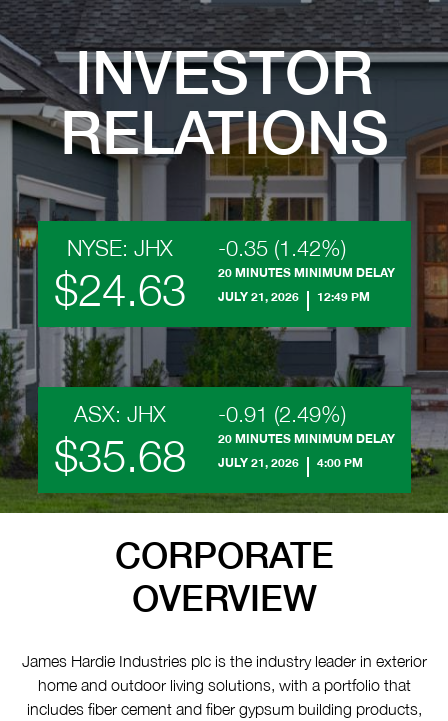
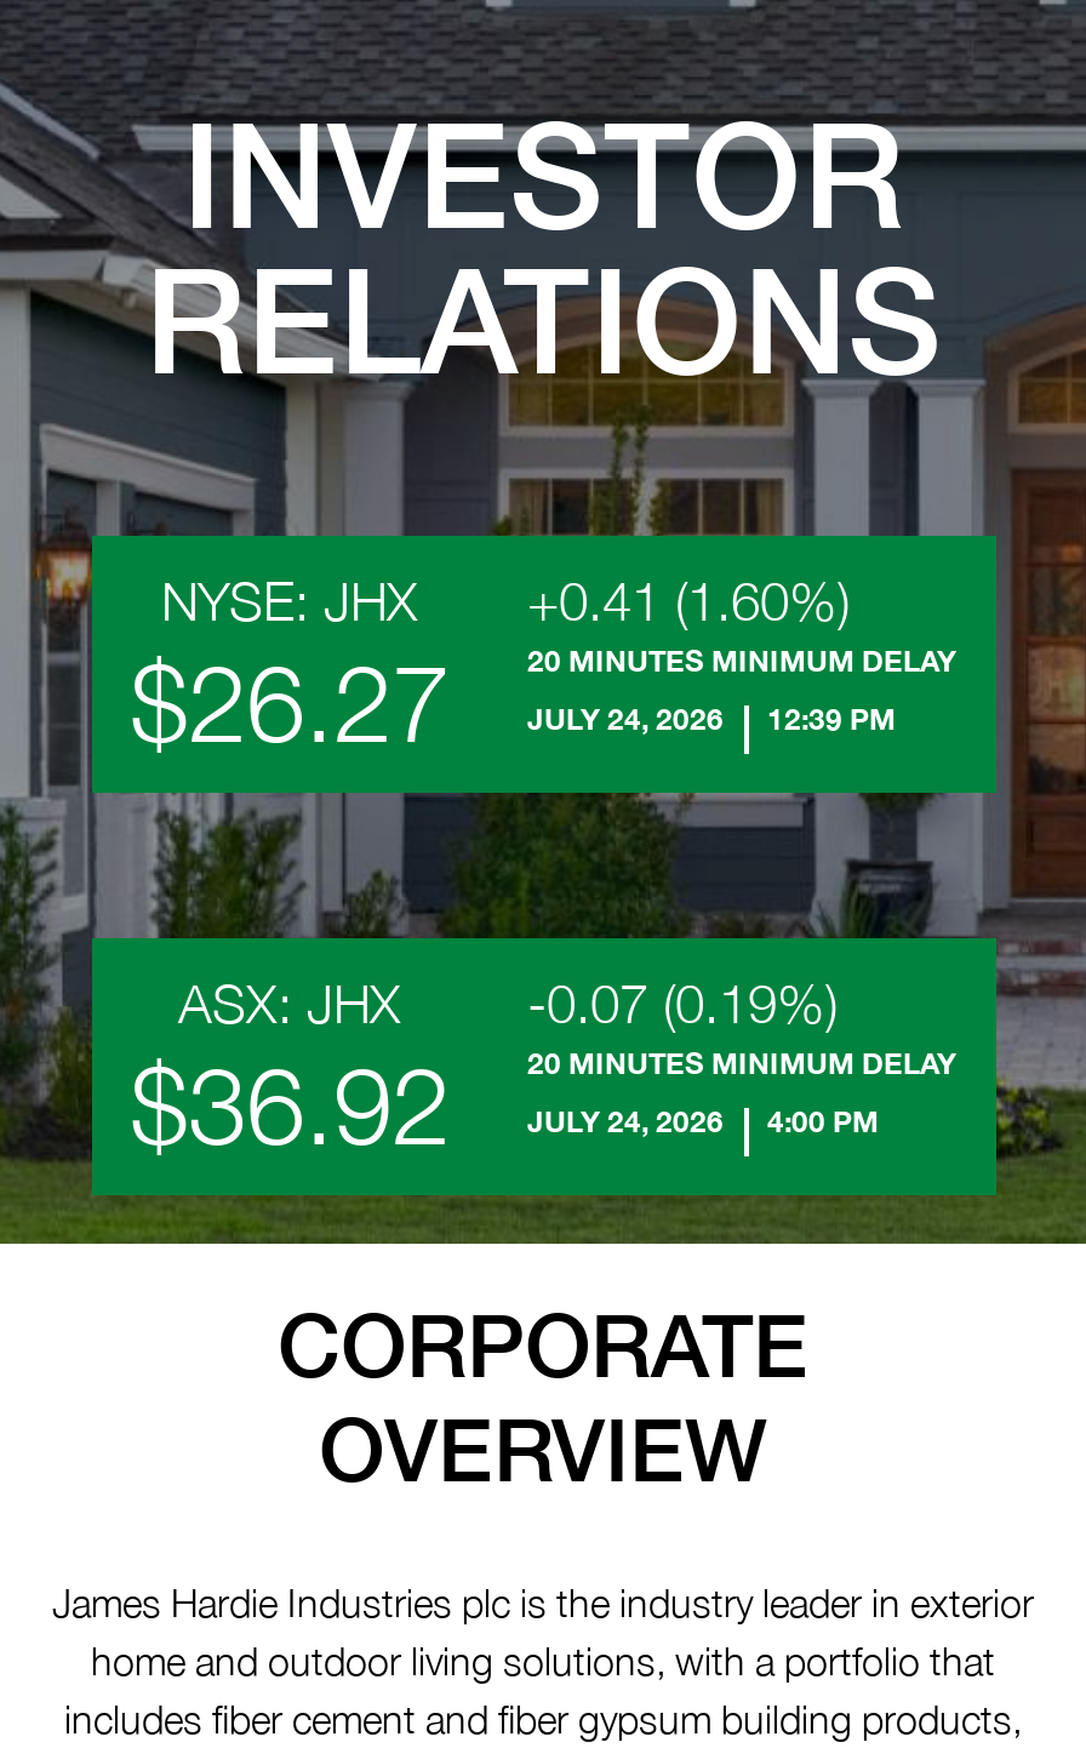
[66,235,345,261] NYSE: JHX -0.35 (1.42%) -> [161,569,850,632] NYSE: JHX +0.41 (1.60%)
[53,263,185,315] $24.63 -> [130,637,450,763] $26.27
[217,289,298,304] JULY 21, 2026 -> [527,700,724,736] JULY 24, 2026
[316,289,369,304] 12:49 PM -> [767,700,896,736] 12:39 PM
[73,401,345,427] ASX: JHX -0.91 (2.49%) -> [178,971,838,1034] ASX: JHX -0.07 (0.19%)
[53,429,185,481] $35.68 -> [130,1039,450,1165] $36.92
[217,455,362,470] JULY 21, 2026 4:00 PM -> [527,1102,879,1139] JULY 24, 2026 4:00 PM

